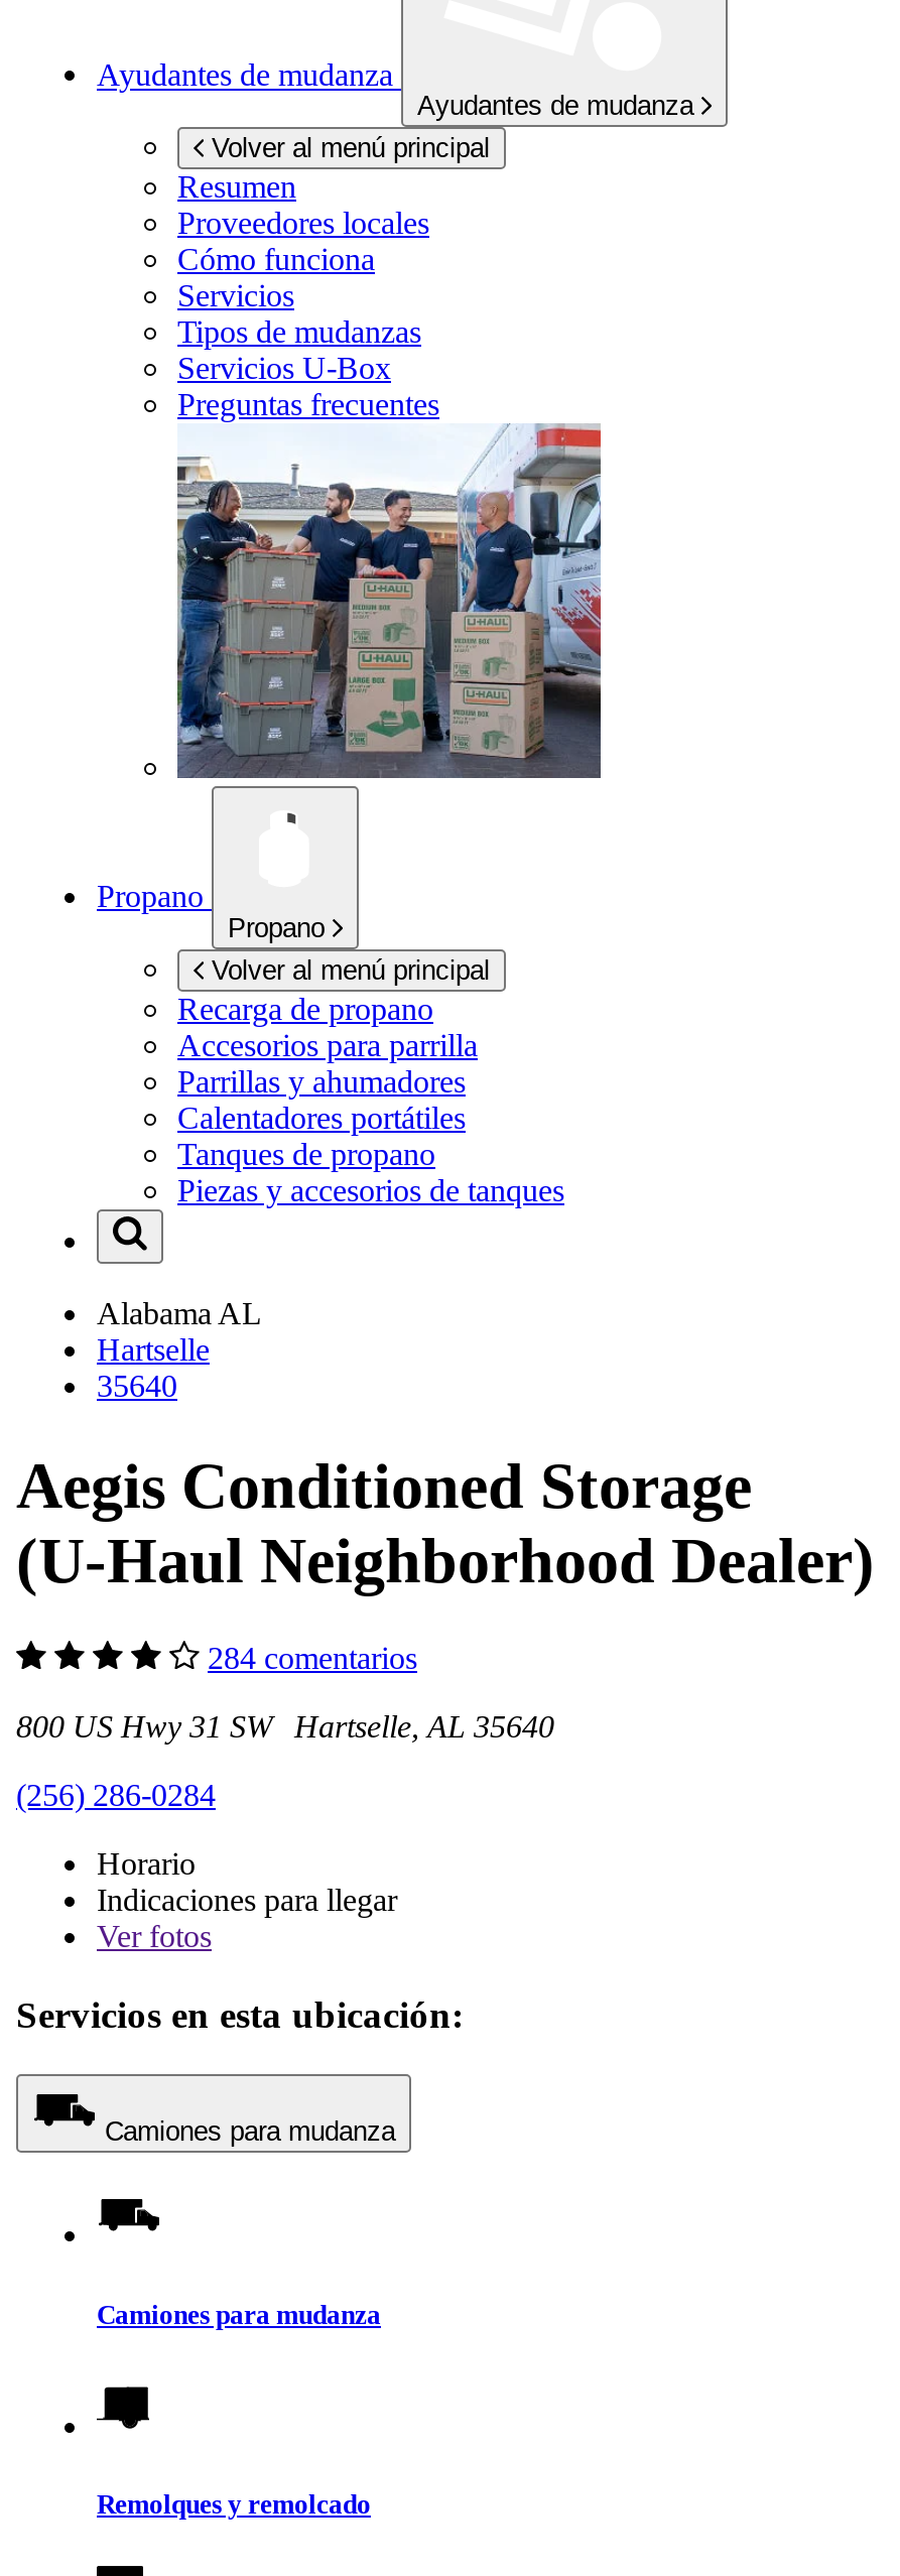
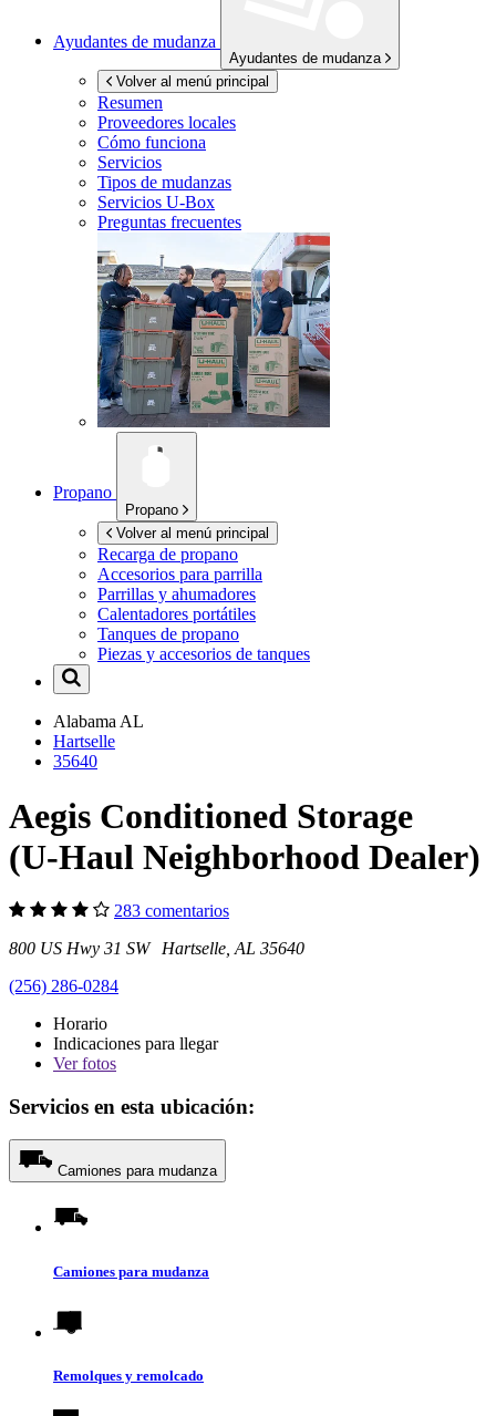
[208,1641,417,1675] 284 comentarios -> [114,901,229,920] 283 comentarios

